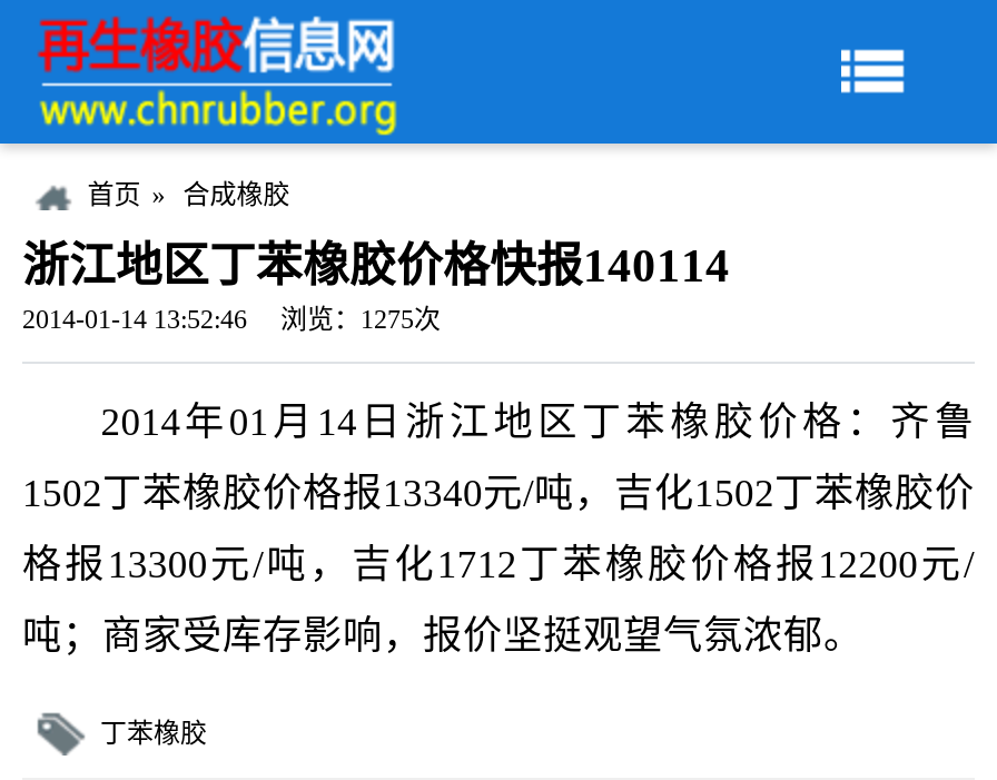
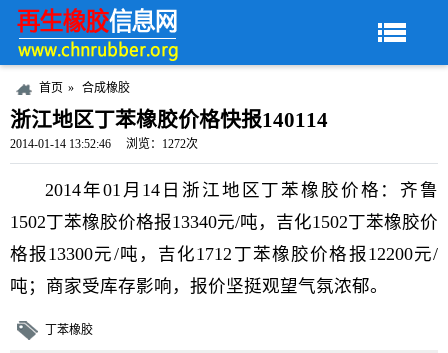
[22,304,441,335] 2014-01-14 13:52:46 浏览：1275次 -> [10,137,198,151] 2014-01-14 13:52:46 浏览：1272次

